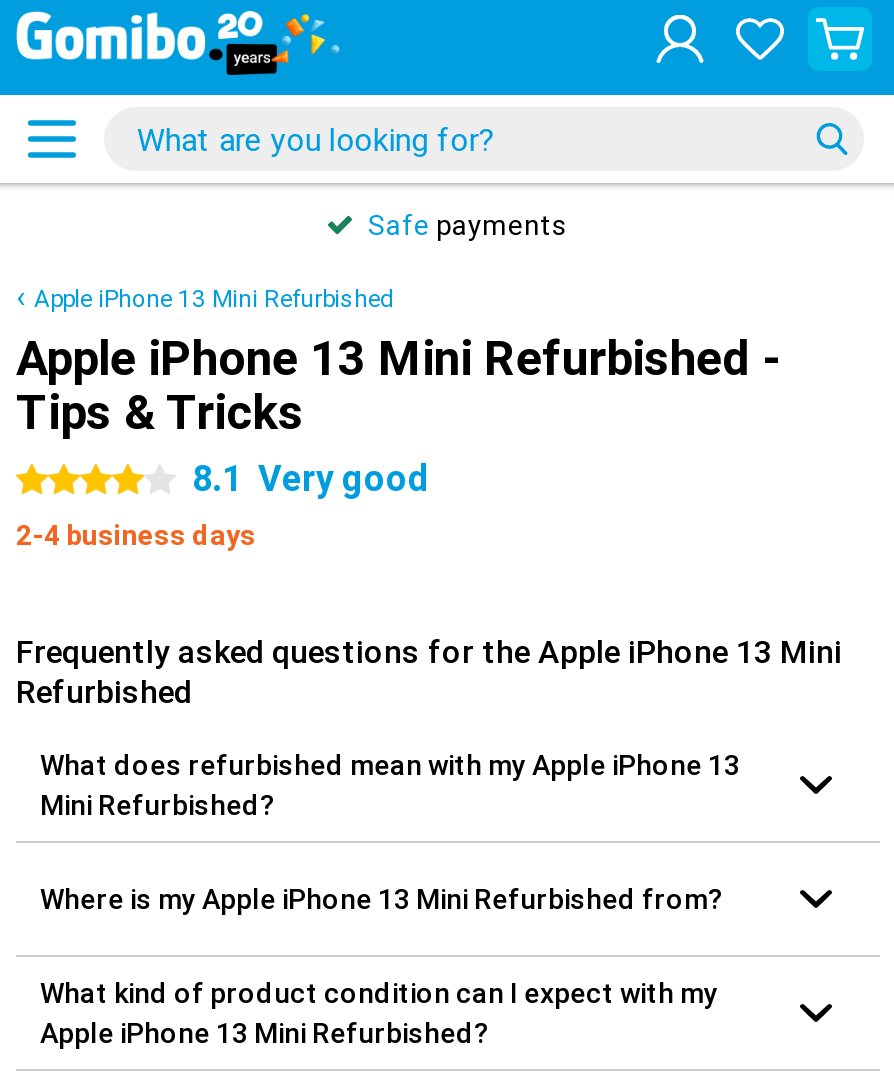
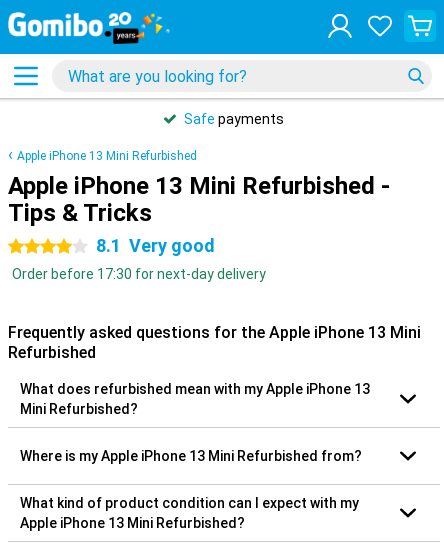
[16,519,256,551] 2-4 business days -> [12,266,266,282] Order before 17:30 for next-day delivery

